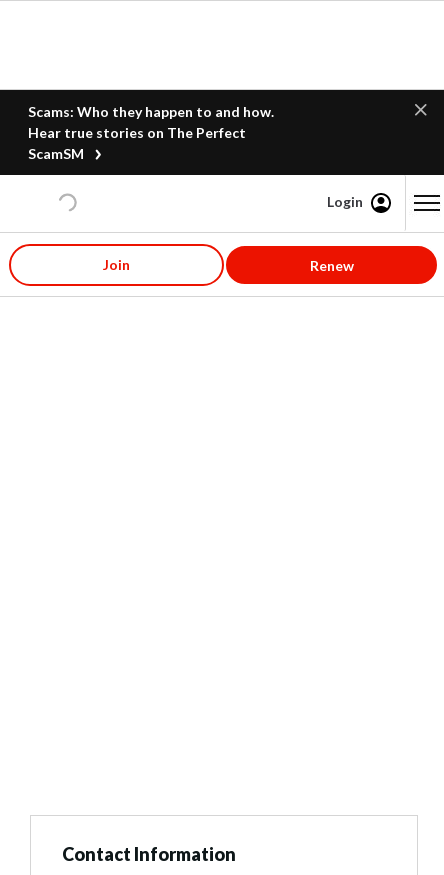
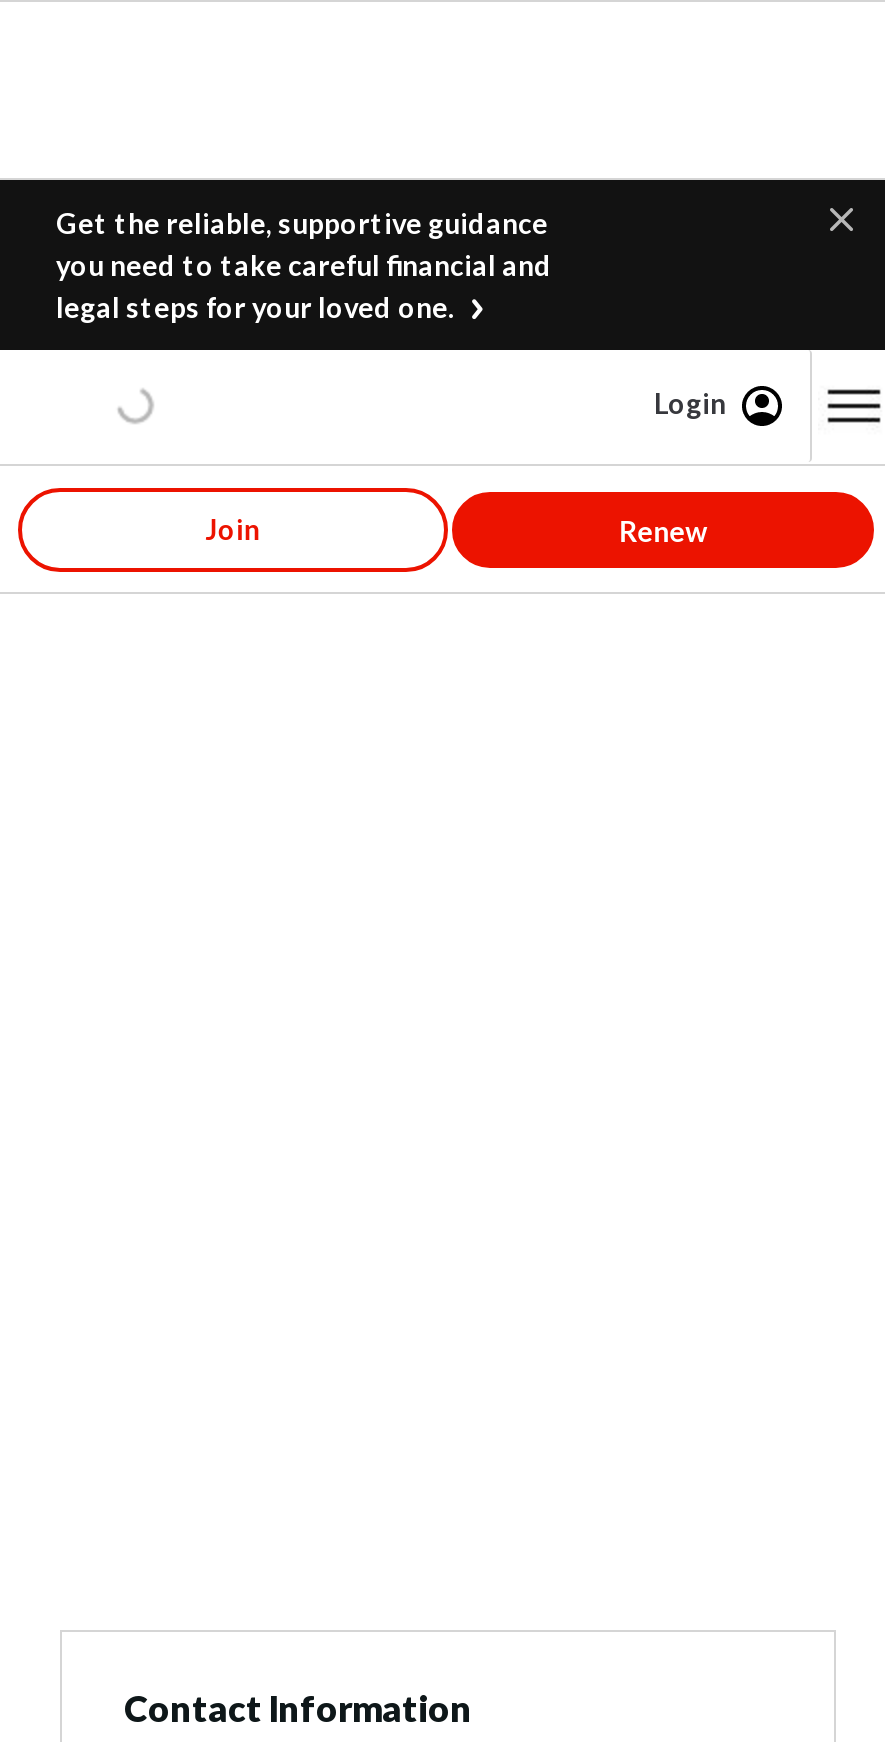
[28,103,274,162] Scams: Who they happen to and how. | Hear true stories on The Perfect | ScamSM -> [56,206,552,324] Get the reliable, supportive guidance | you need to take careful financial and | legal steps for your loved one.

